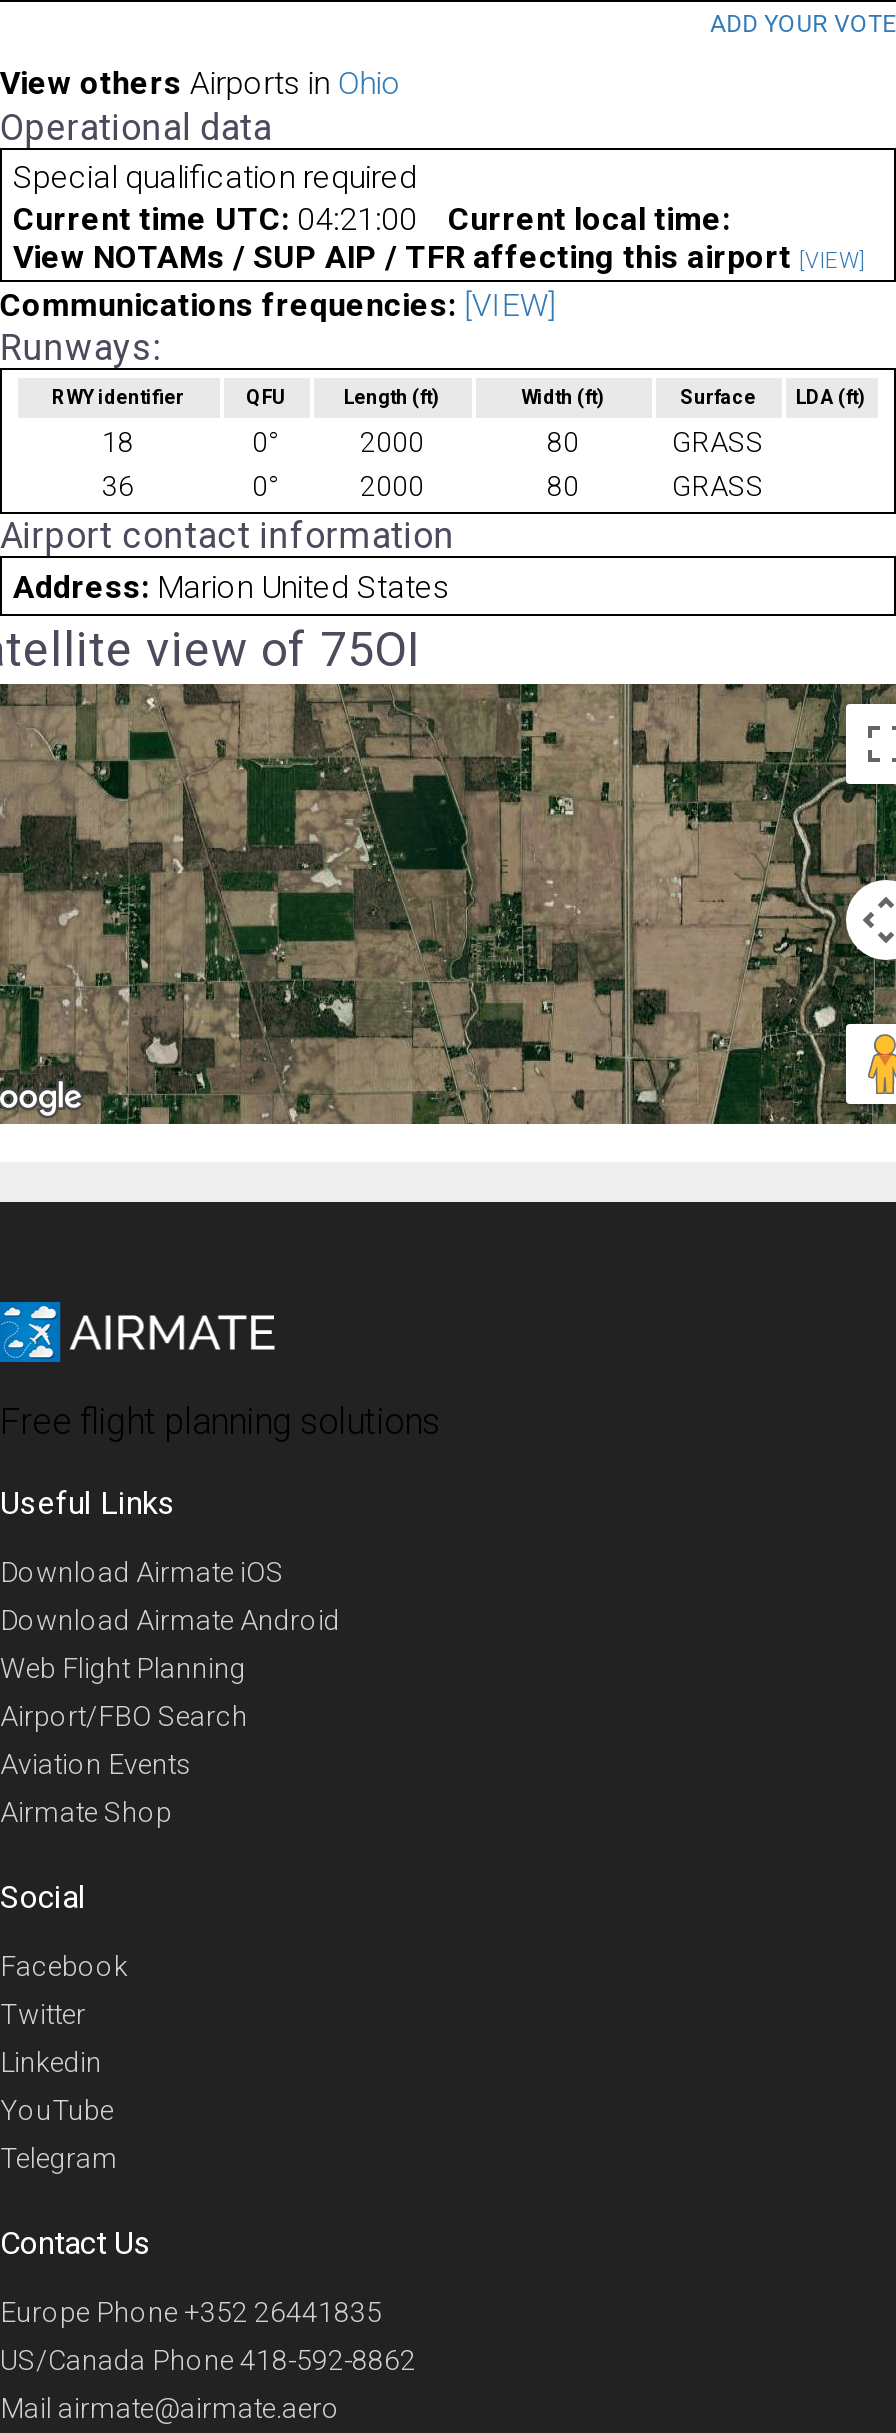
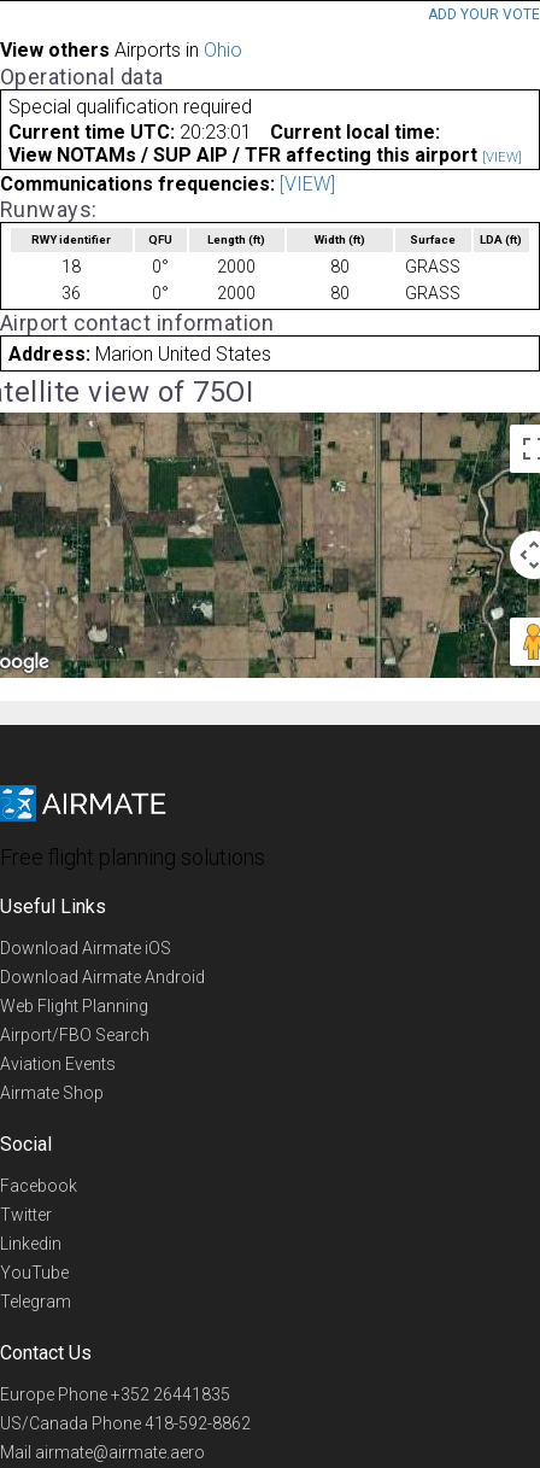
[13,201,417,239] Current time UTC: 04:21:00 -> [8,121,251,144] Current time UTC: 20:23:01

